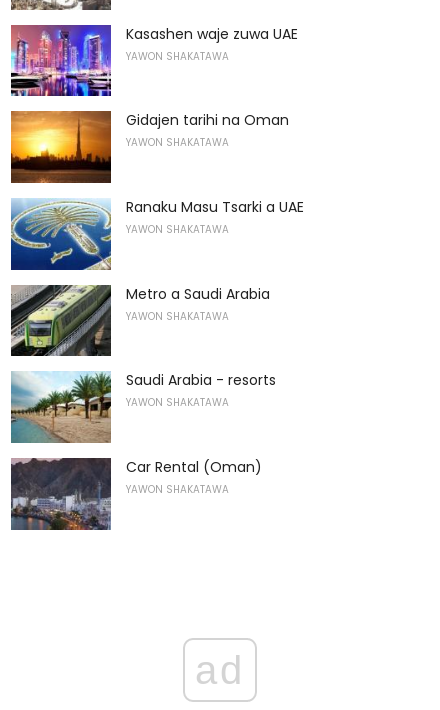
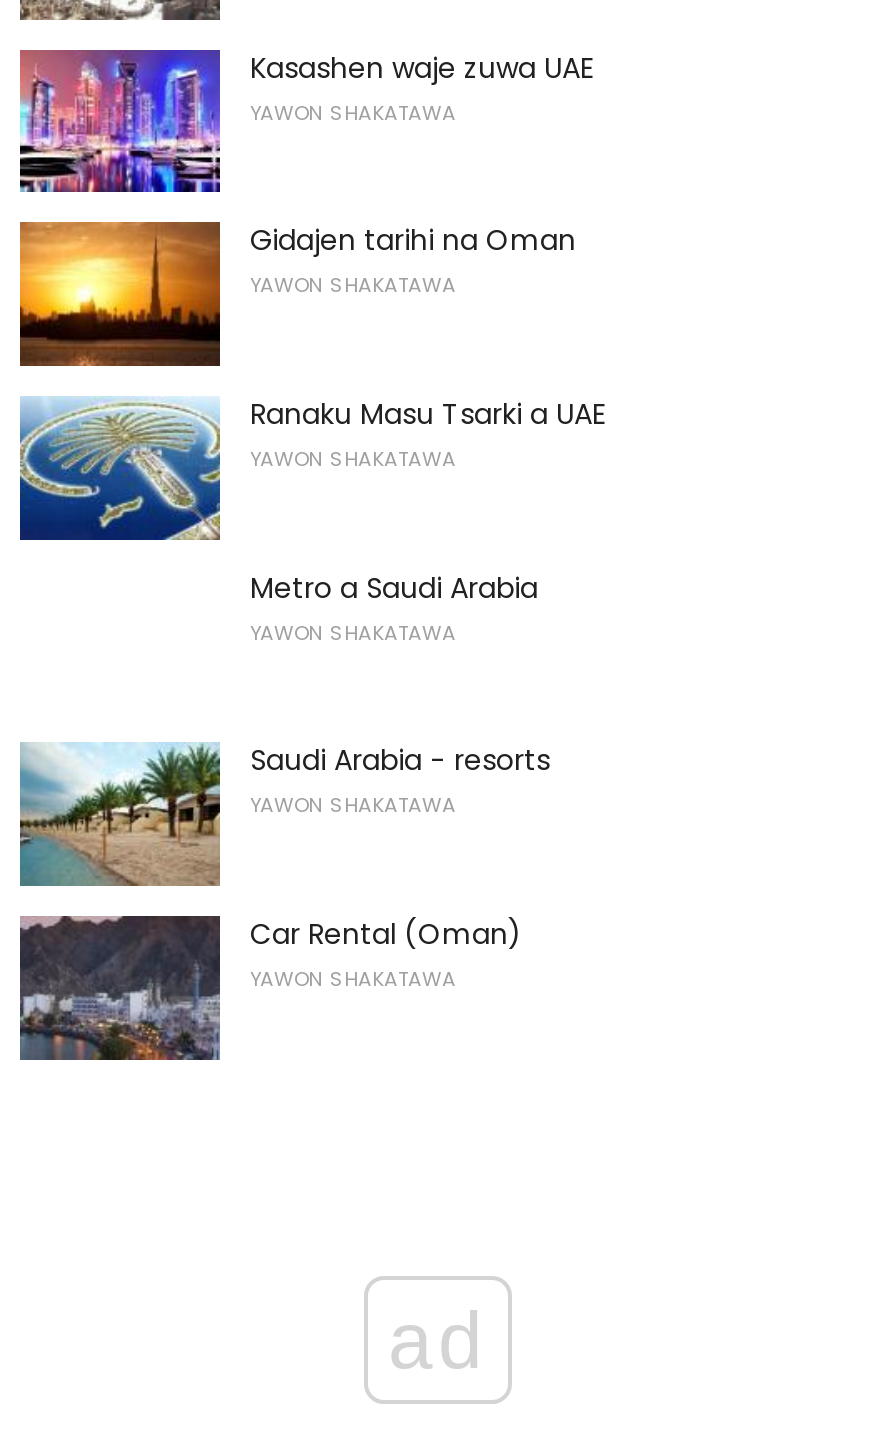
[10,284,112,357] [image] -> none

